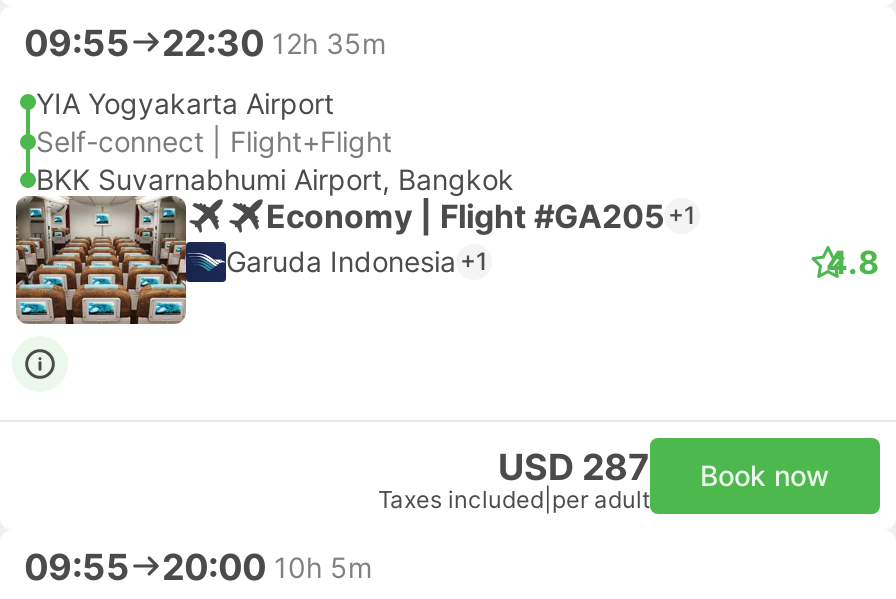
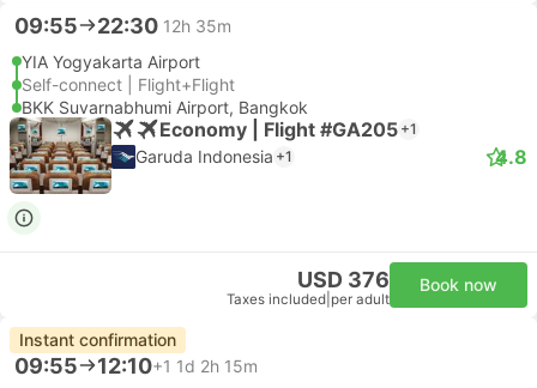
[498,446,830,492] USD 287 Book now -> [297,267,497,295] USD 376 Book now
none -> [19,329,176,350] Instant confirmation
[24,545,372,587] 09:55 20:00 10h 5m -> [14,353,258,378] 09:55 12:10+1 1d 2h 15m

